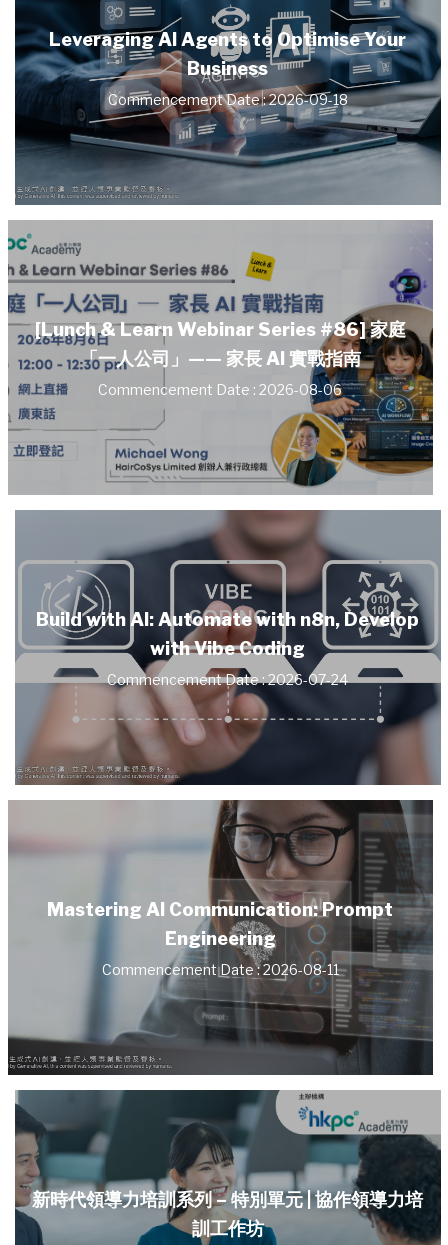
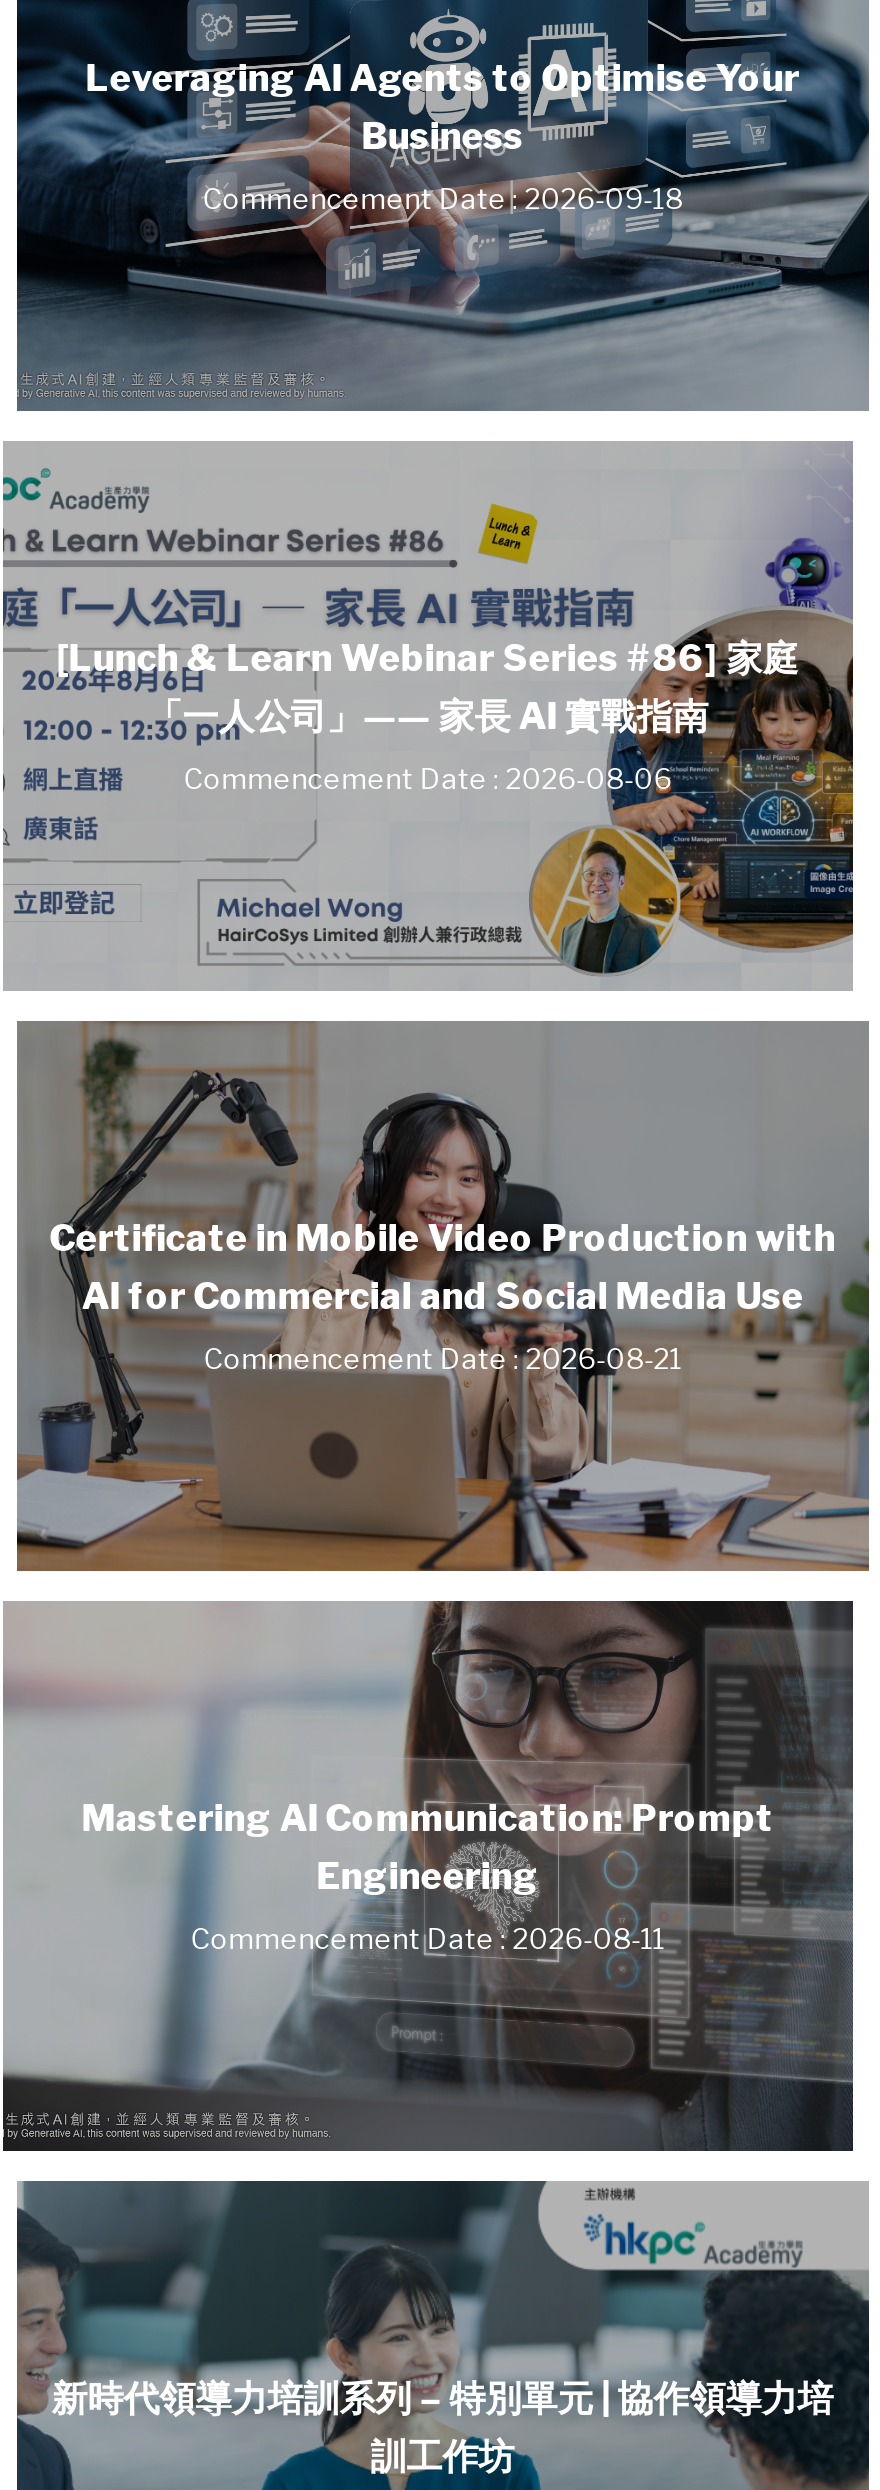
[17,510,438,659] [image] | Build with AI: Automate with n8n, Develop | with Vibe Coding -> [19,1022,865,1317] [image] | Certificate in Mobile Video Production with | AI for Commercial and Social Media Use
[15,637,441,786] [image] | Commencement Date : 2026-07-24 -> [15,1232,871,1572] [image] | Commencement Date : 2026-08-21

